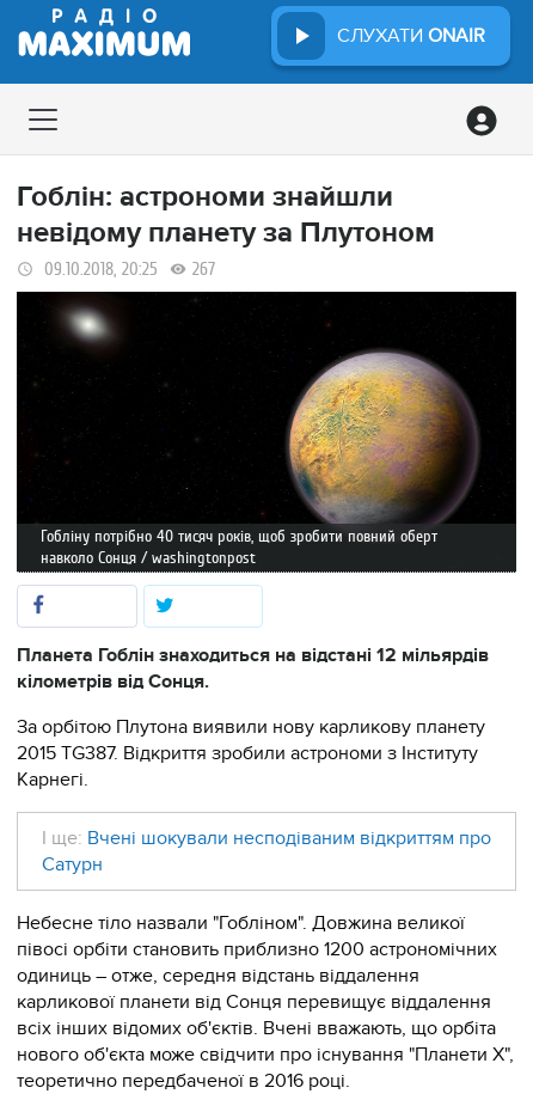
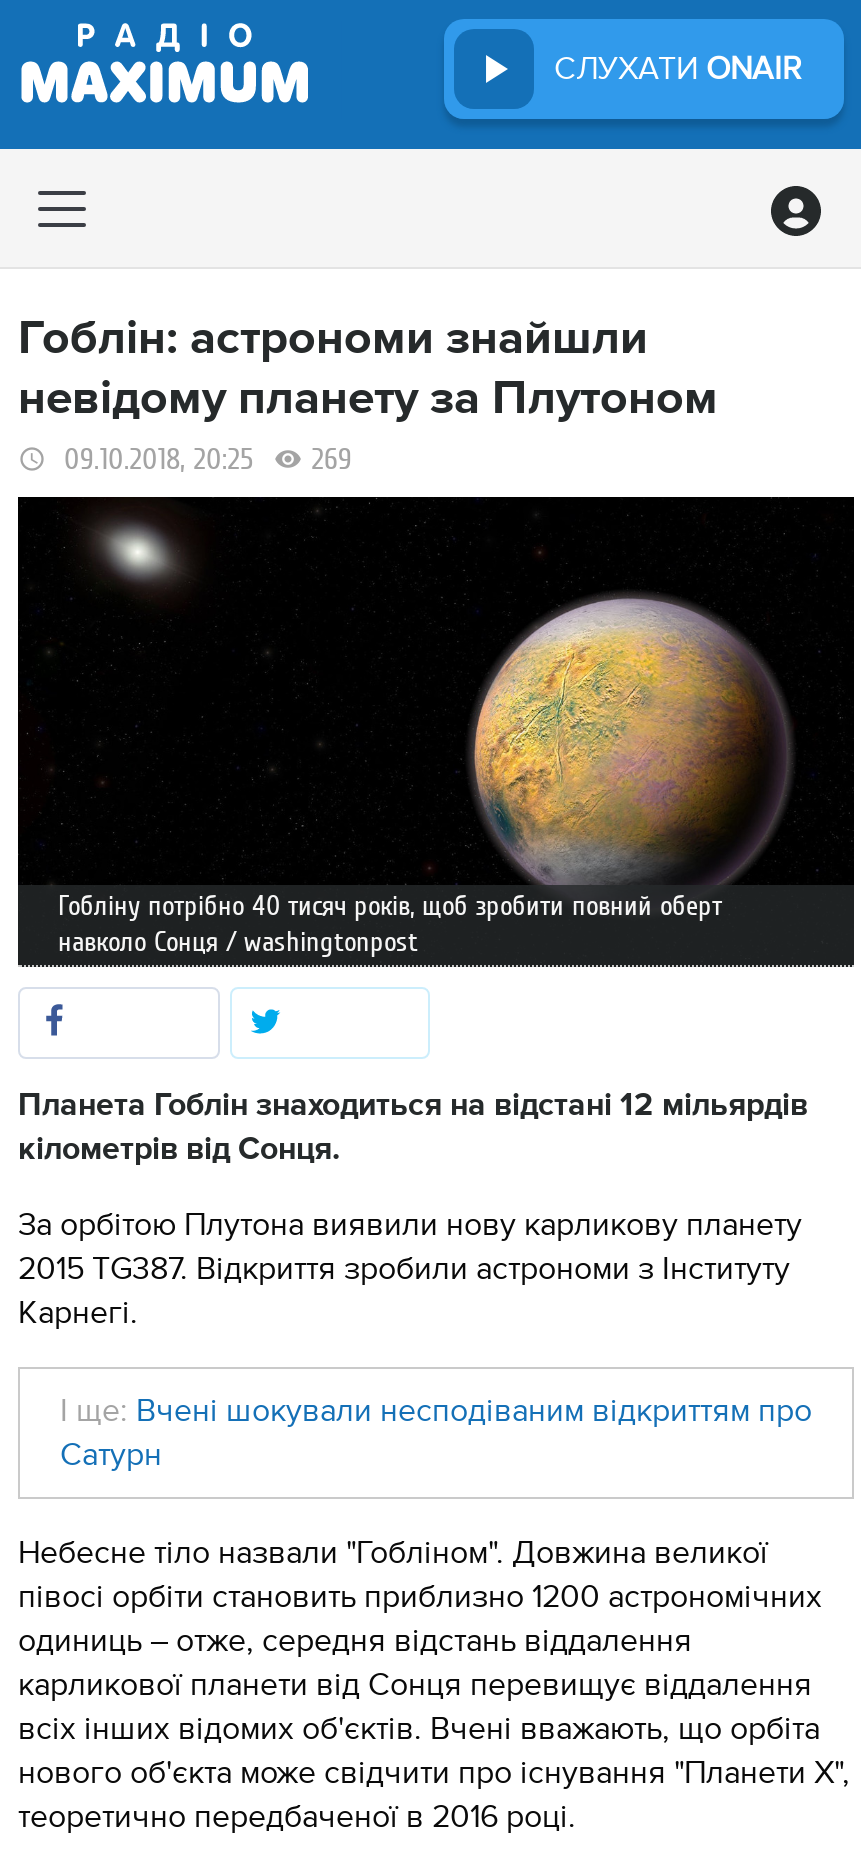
[44,259,215,280] 09.10.2018, 20:25 267 -> [64,443,352,477] 09.10.2018, 20:25 269

